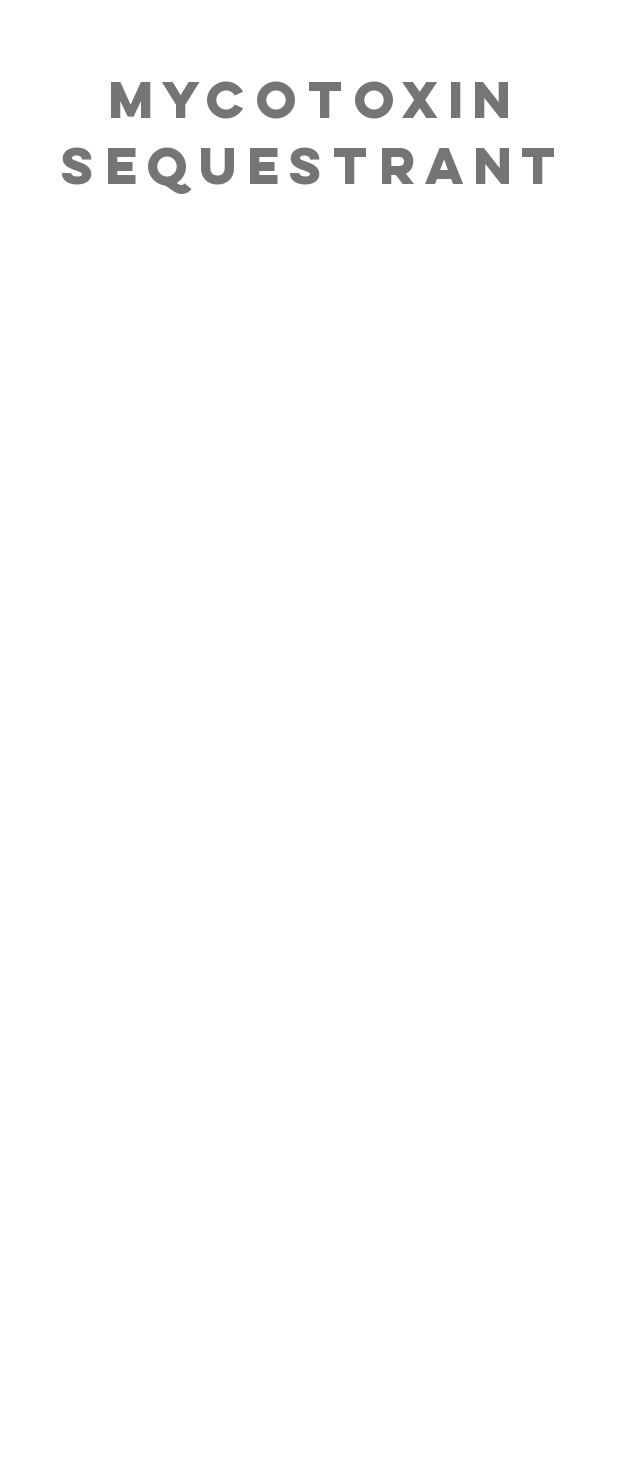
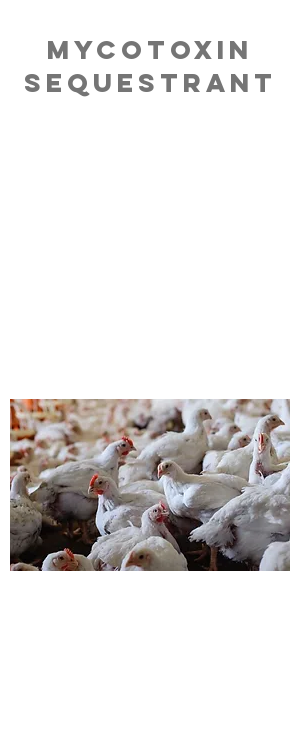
none -> [9,398,291,572] [image]

